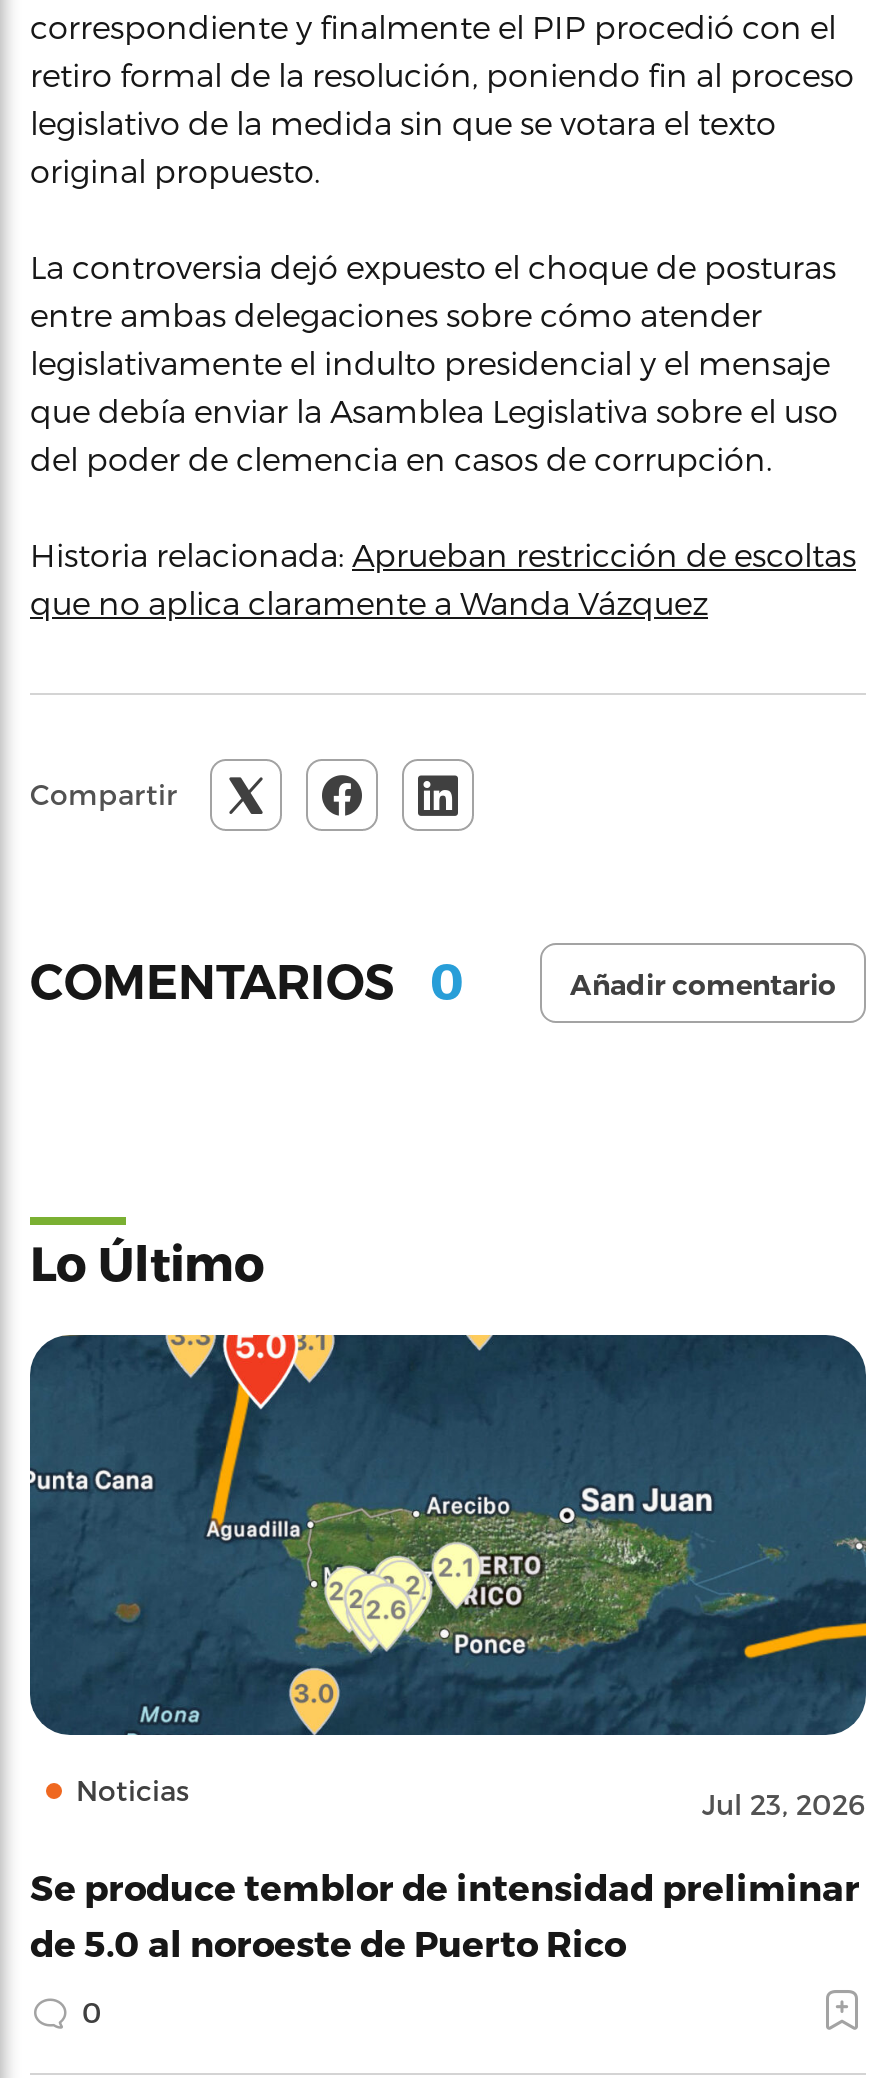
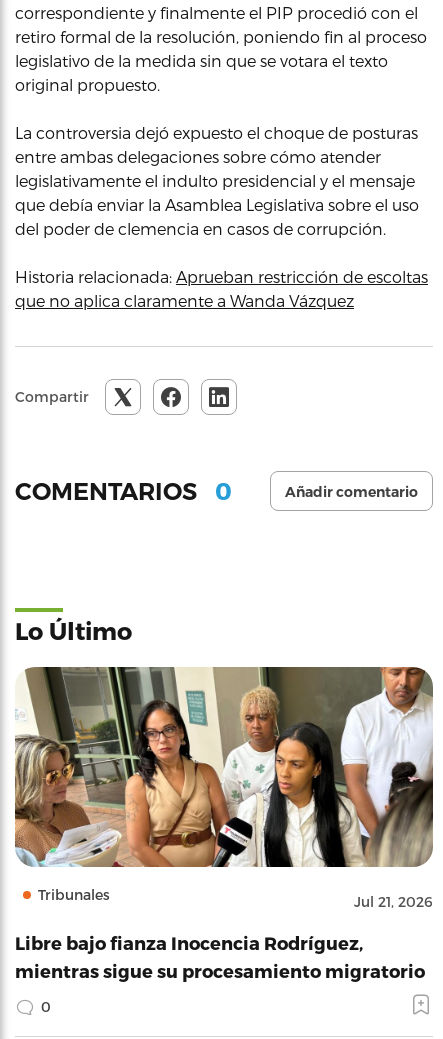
[28,1332,868,1820] [image] | Noticias | Jul 23, 2026 -> [14,666,434,910] [image] | Tribunales | Jul 21, 2026
[30,1864,860,1962] Se produce temblor de intensidad preliminar | de 5.0 al noroeste de Puerto Rico -> [15,932,425,981] Libre bajo fianza Inocencia Rodríguez, | mientras sigue su procesamiento migratorio

